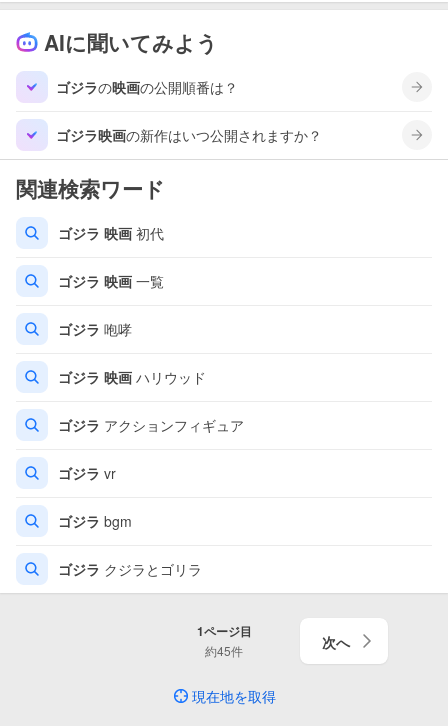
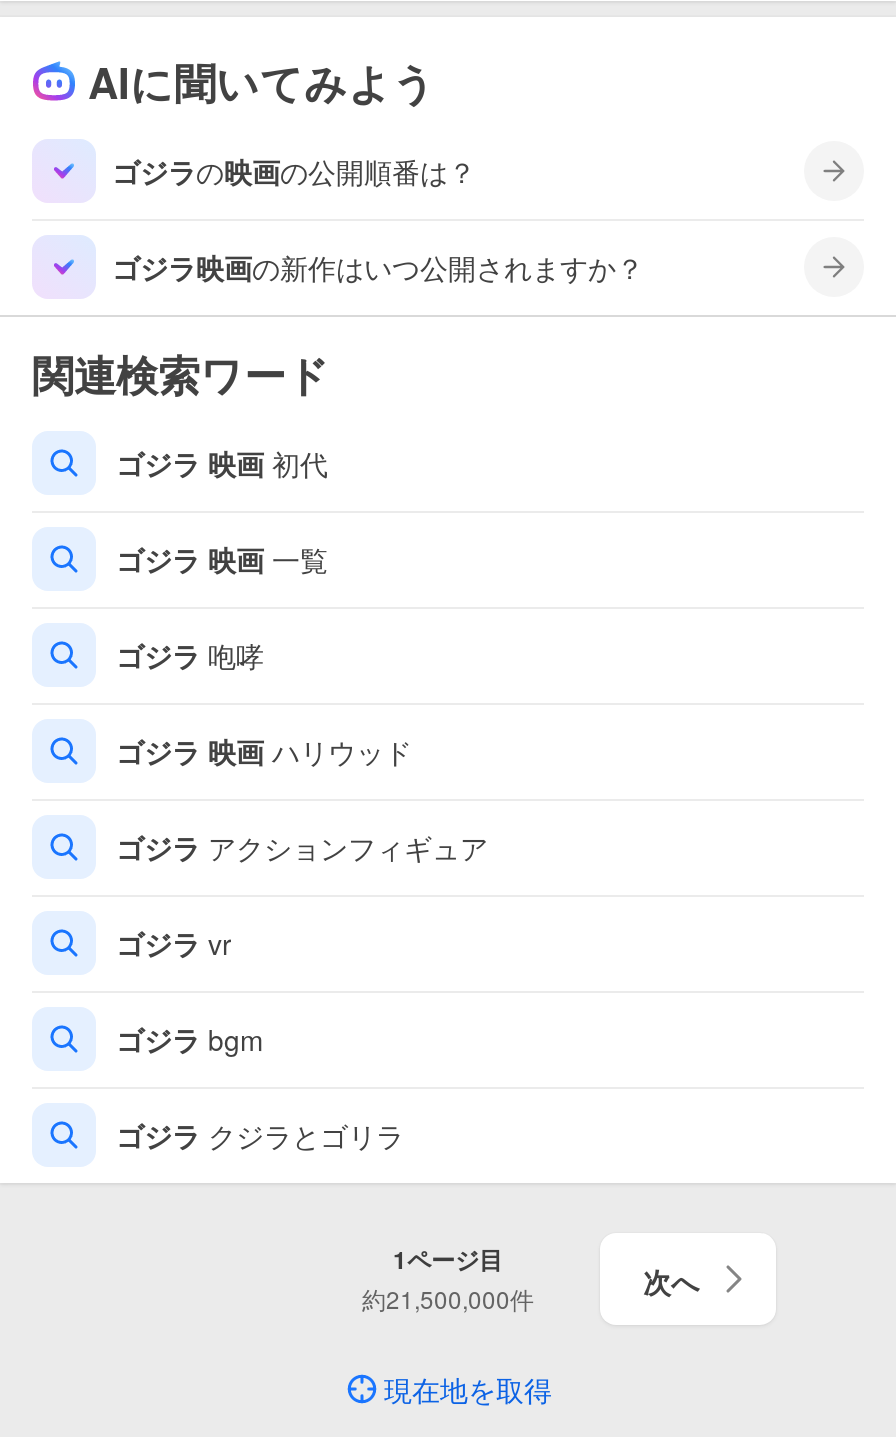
[205,642,243,659] 約45件 -> [362,1281,534,1315] 約21,500,000件

